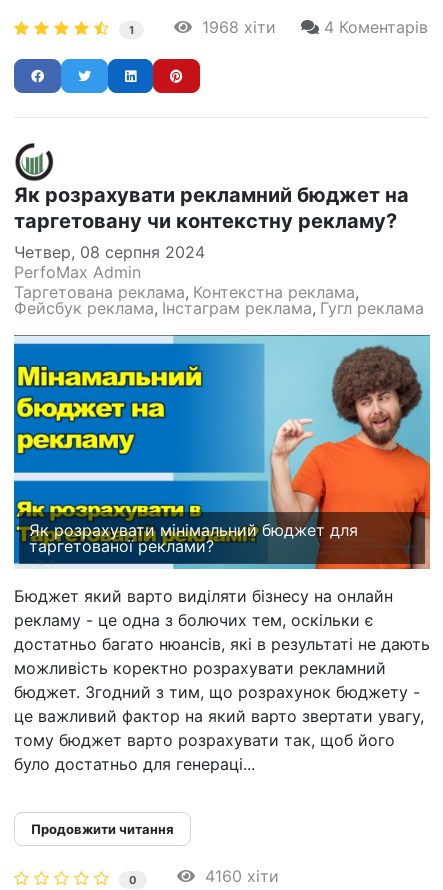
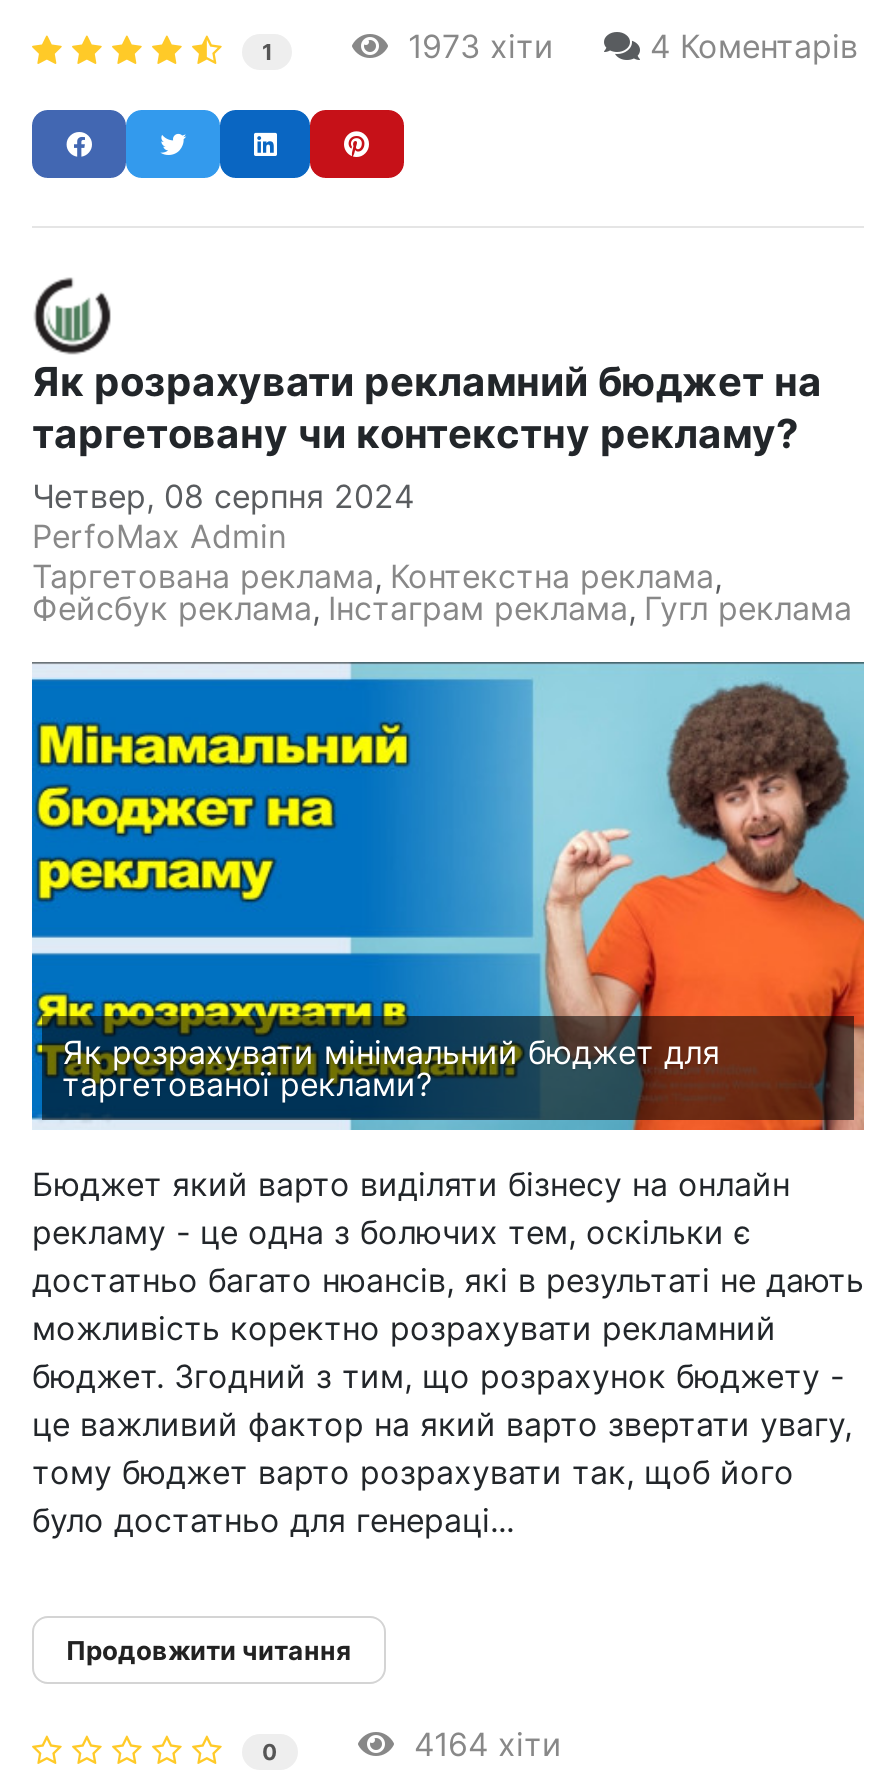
[192,17,276,37] 1968 хіти -> [388,25,554,65] 1973 хіти
[195,866,279,886] 4160 хіти -> [394,1724,562,1764] 4164 хіти

